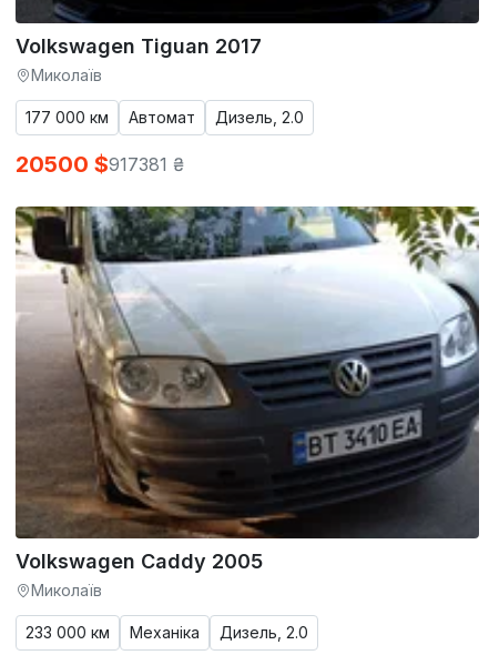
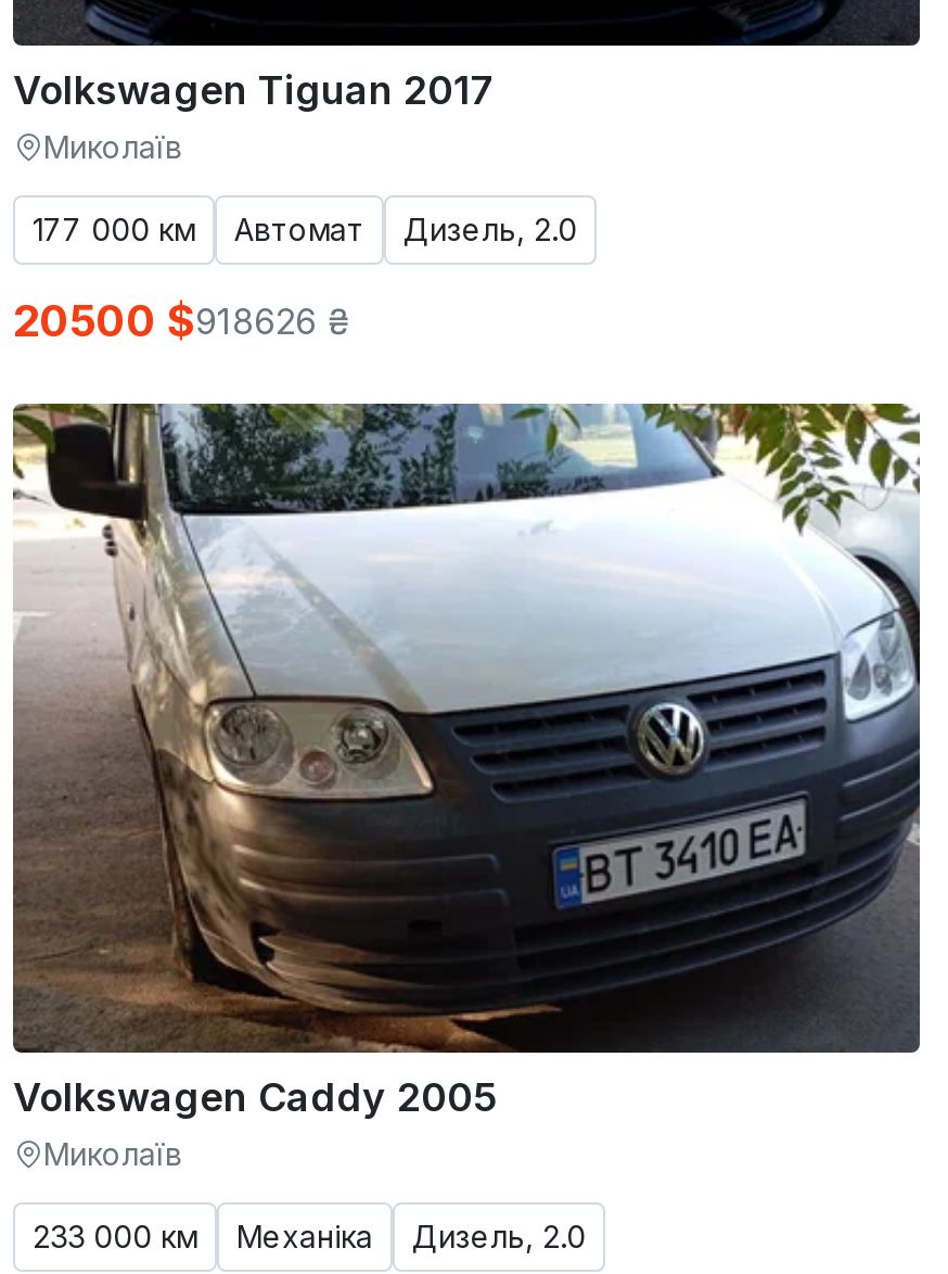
[16,151,184,177] 20500 $917381 ₴ -> [13,295,349,347] 20500 $918626 ₴

